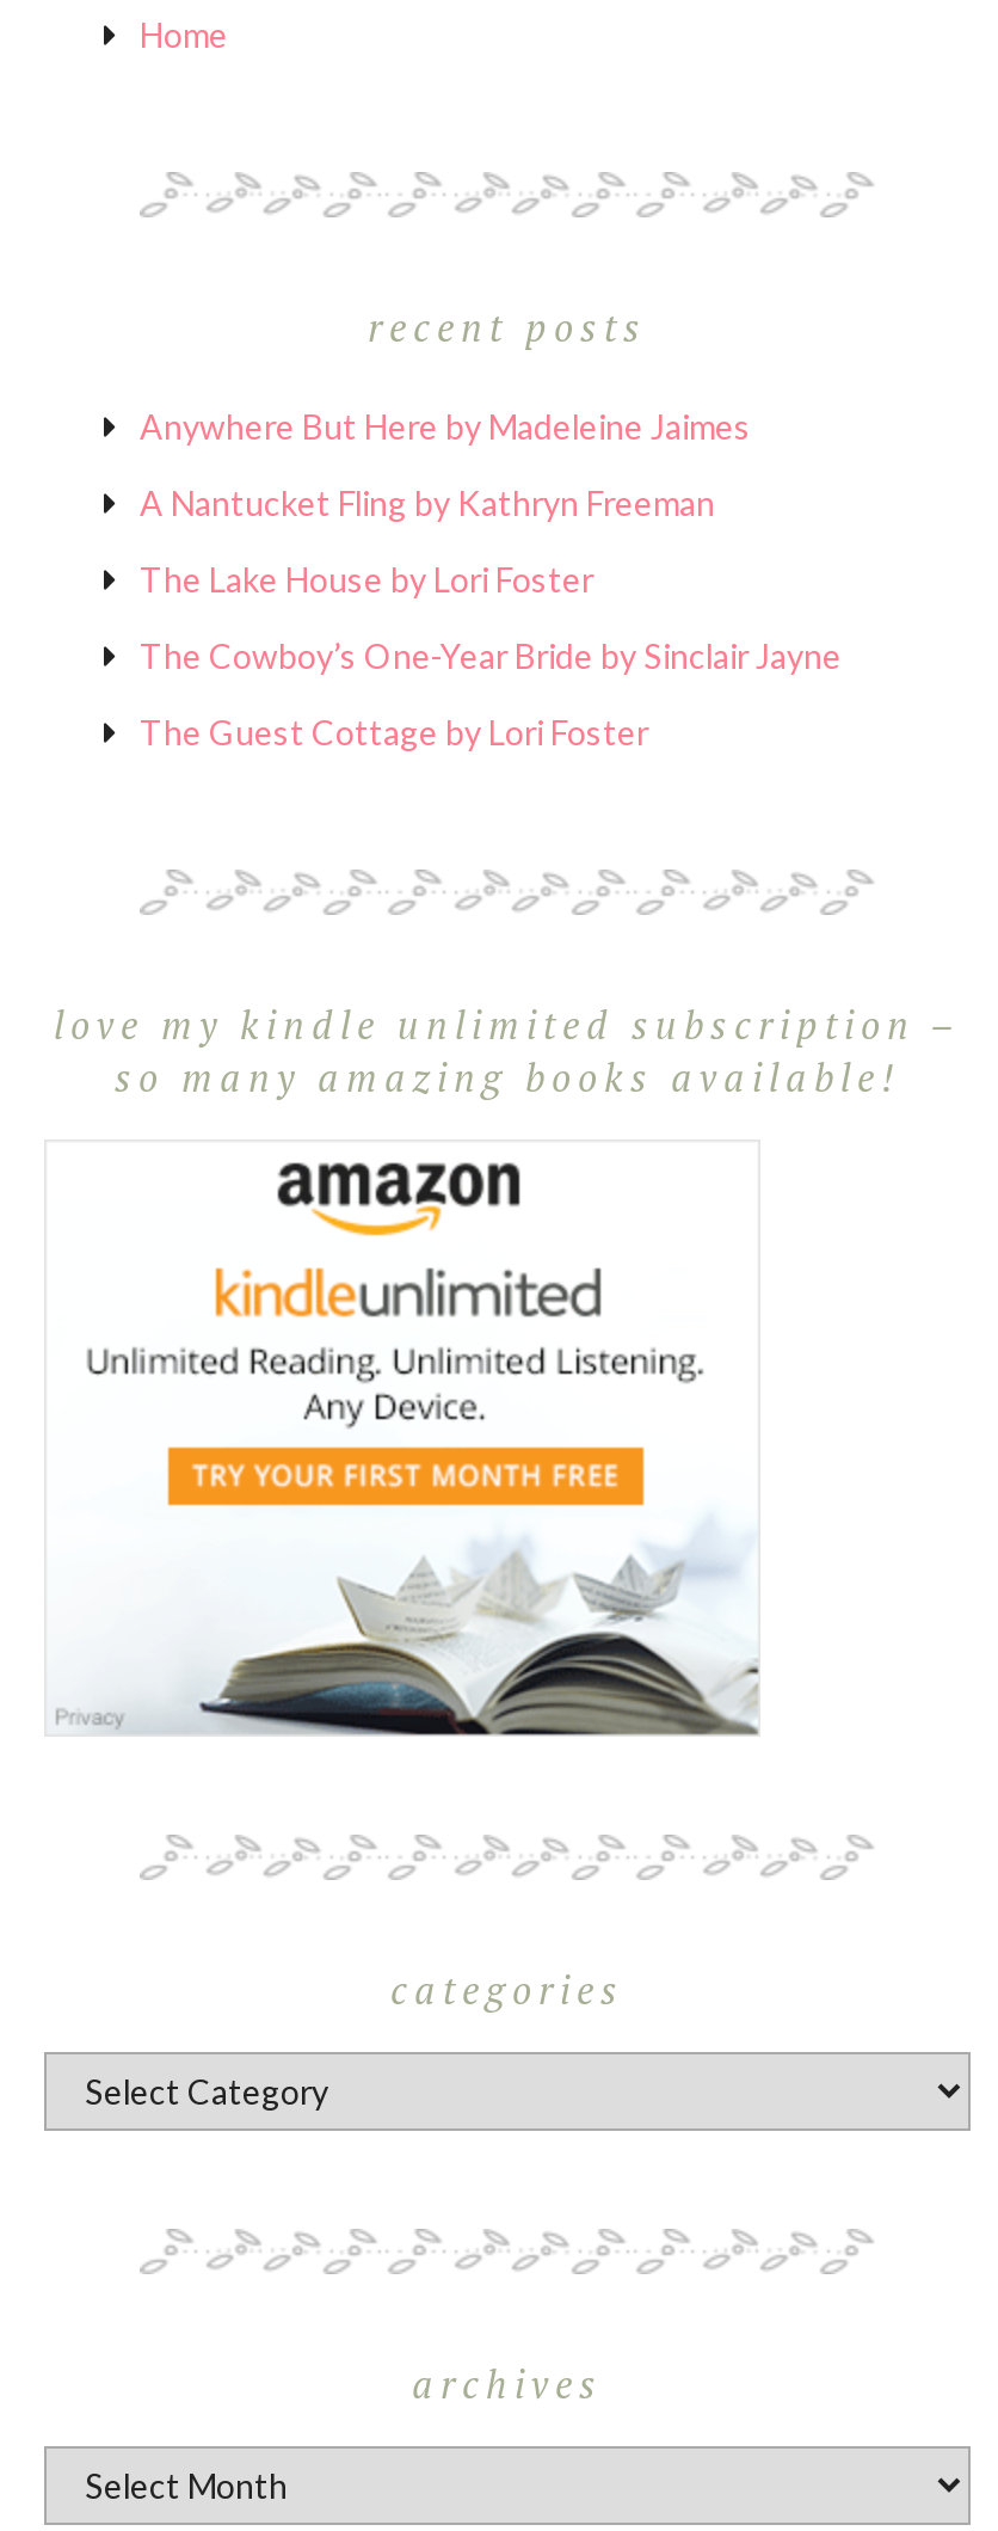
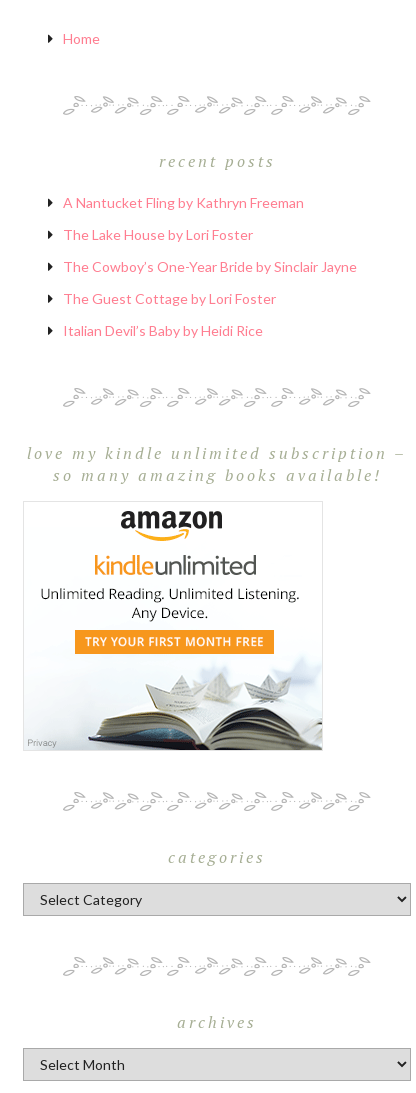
[140,406,751,447] Anywhere But Here by Madeleine Jaimes -> none
moved [140,483,842,752] -> [63,194,357,307]: A Nantucket Fling by Kathryn Freeman | The Lake House by Lori Foster | The Cowboy’s One-Year Bride by Sinclair Jayne | The Guest Cottage by Lori Foster
none -> [63,322,263,339] Italian Devil’s Baby by Heidi Rice

